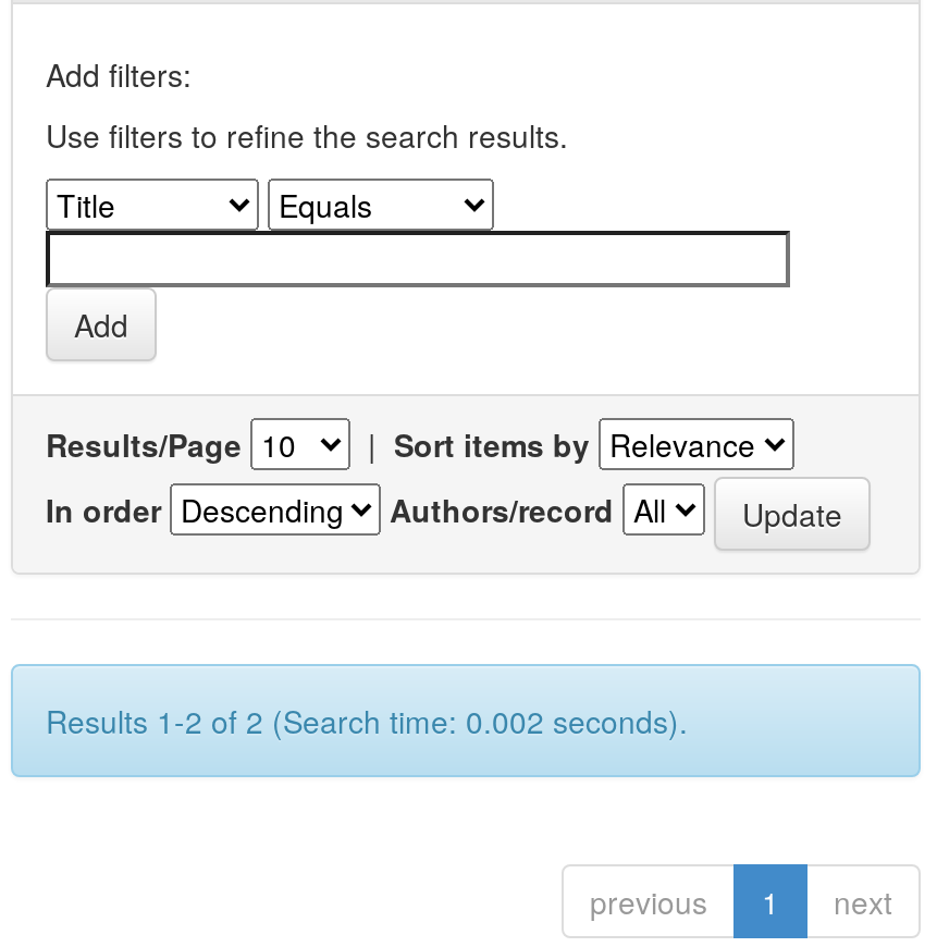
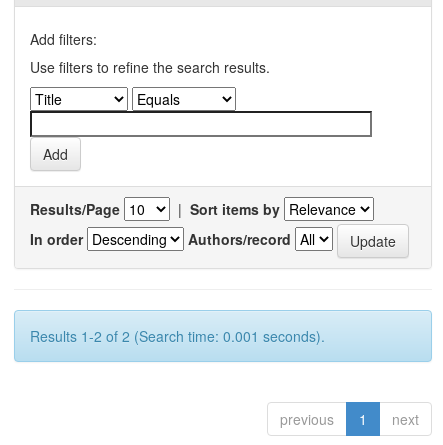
[46,699,688,742] Results 1-2 of 2 (Search time: 0.002 seconds). -> [30,326,325,346] Results 1-2 of 2 (Search time: 0.001 seconds).

